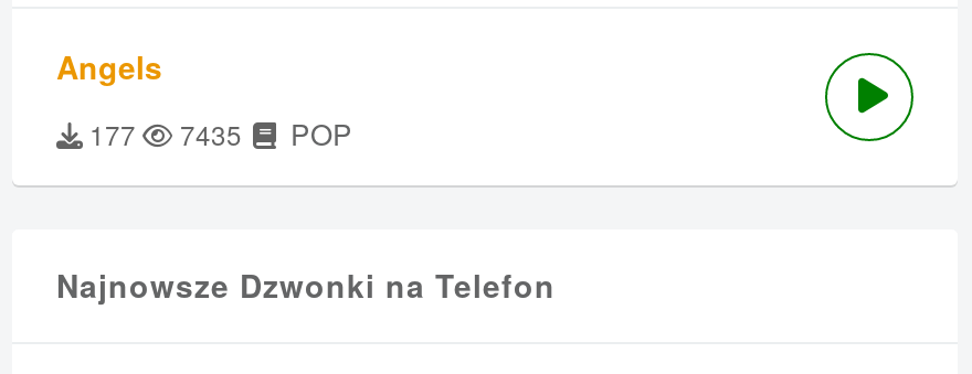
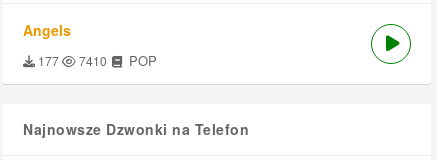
[83,113,352,154] 177 7435 POP -> [35,51,157,70] 177 7410 POP

